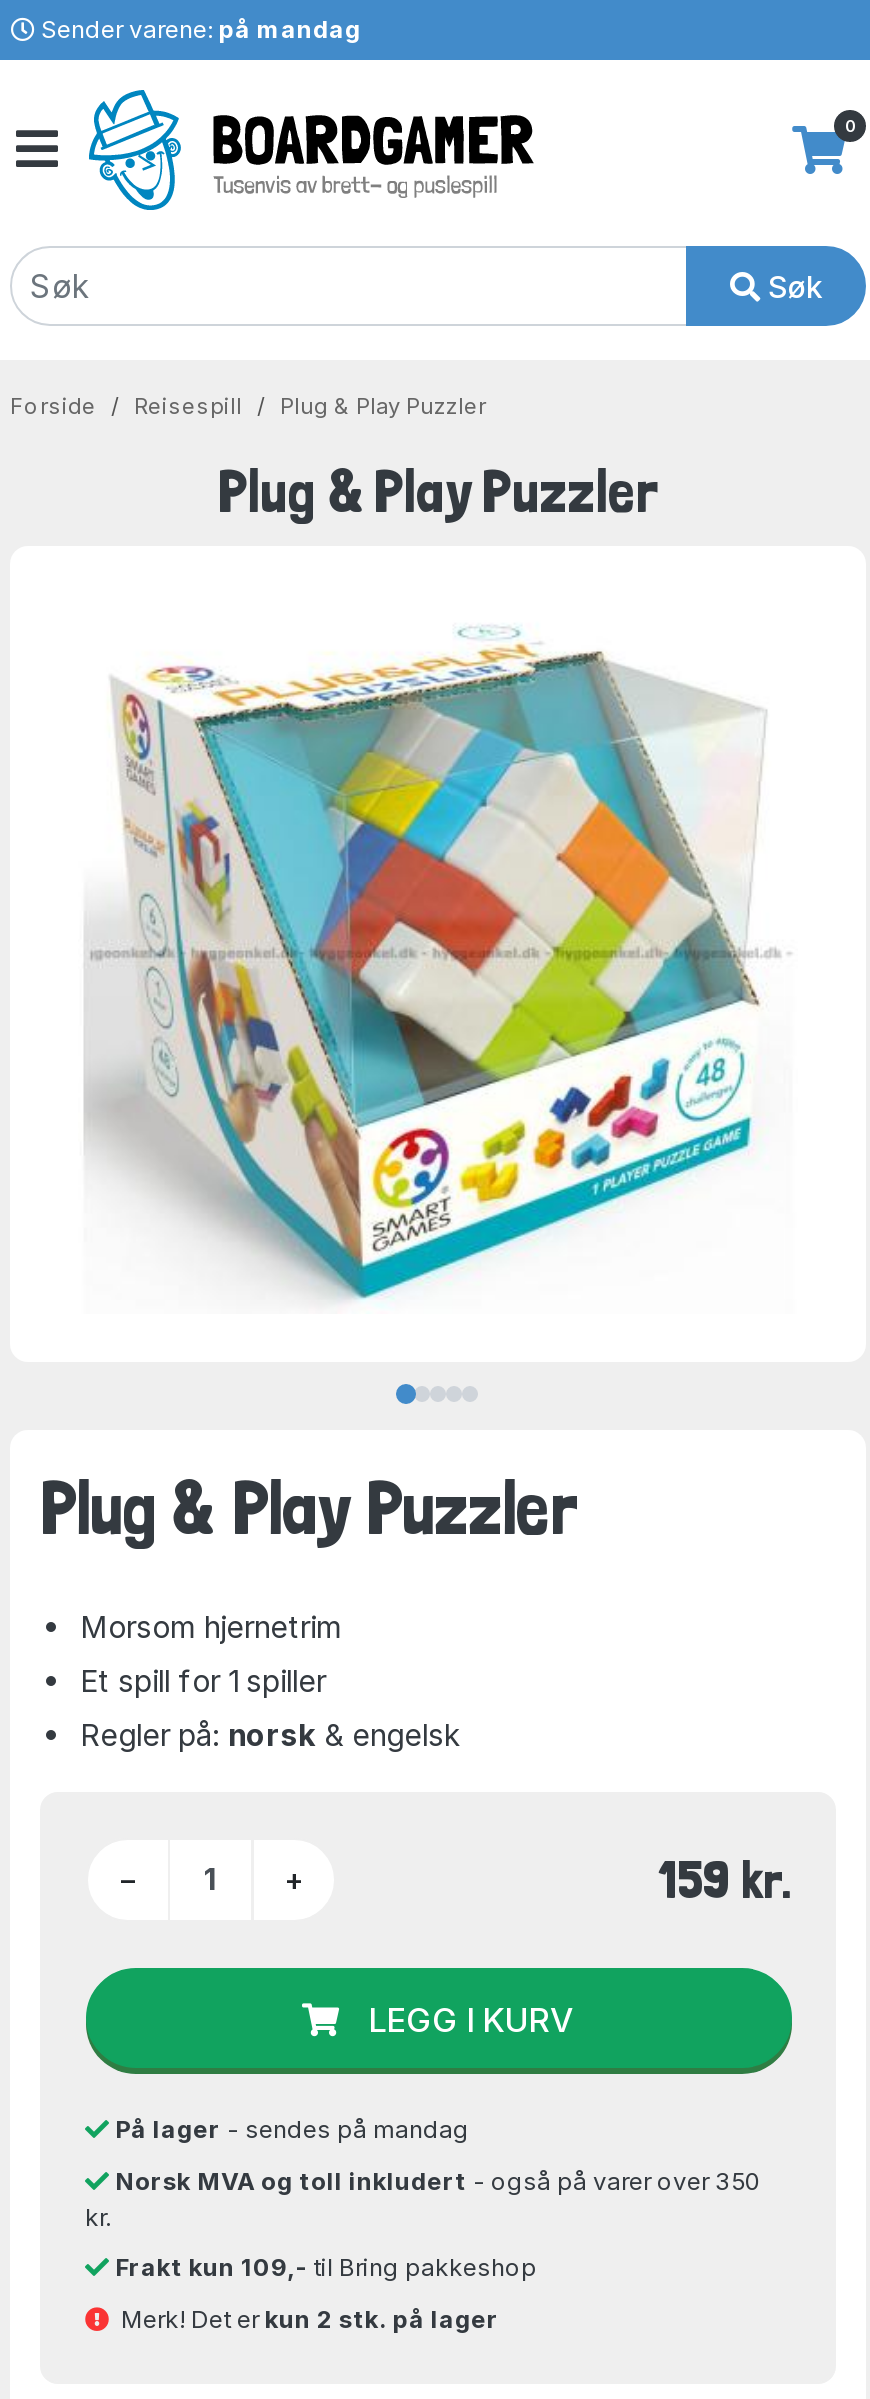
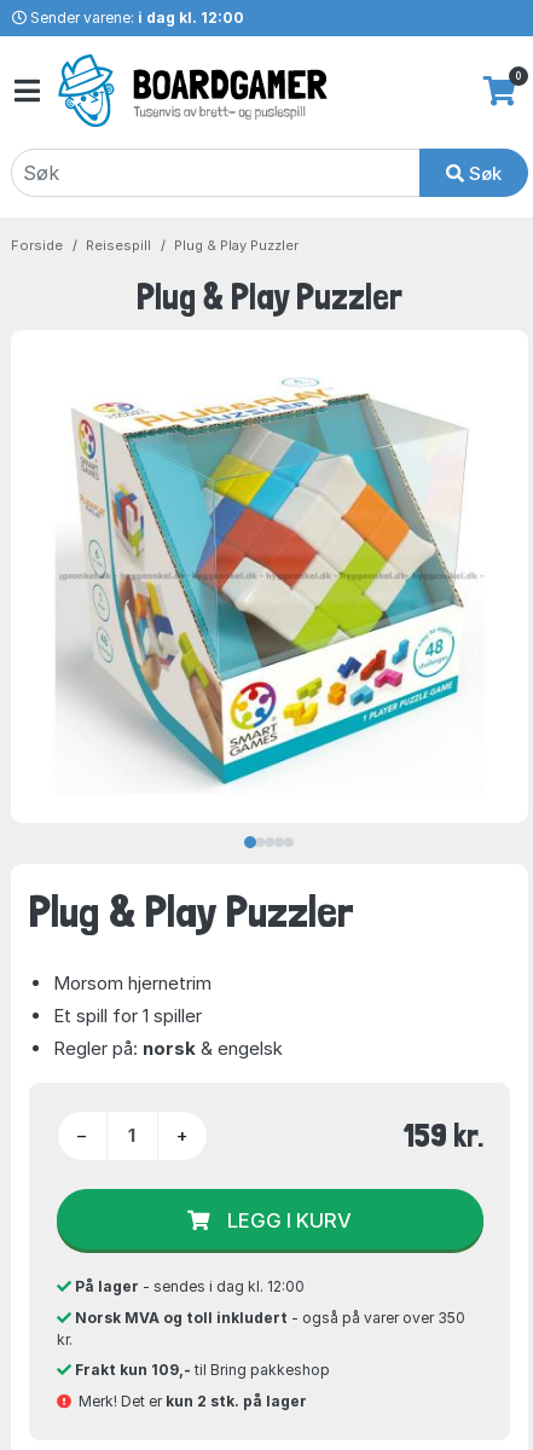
[35,14,361,44] Sender varene: på mandag -> [26,8,244,27] Sender varene: i dag kl. 12:00
[115,2114,469,2144] På lager - sendes på mandag -> [74,1277,304,1295] På lager - sendes i dag kl. 12:00

